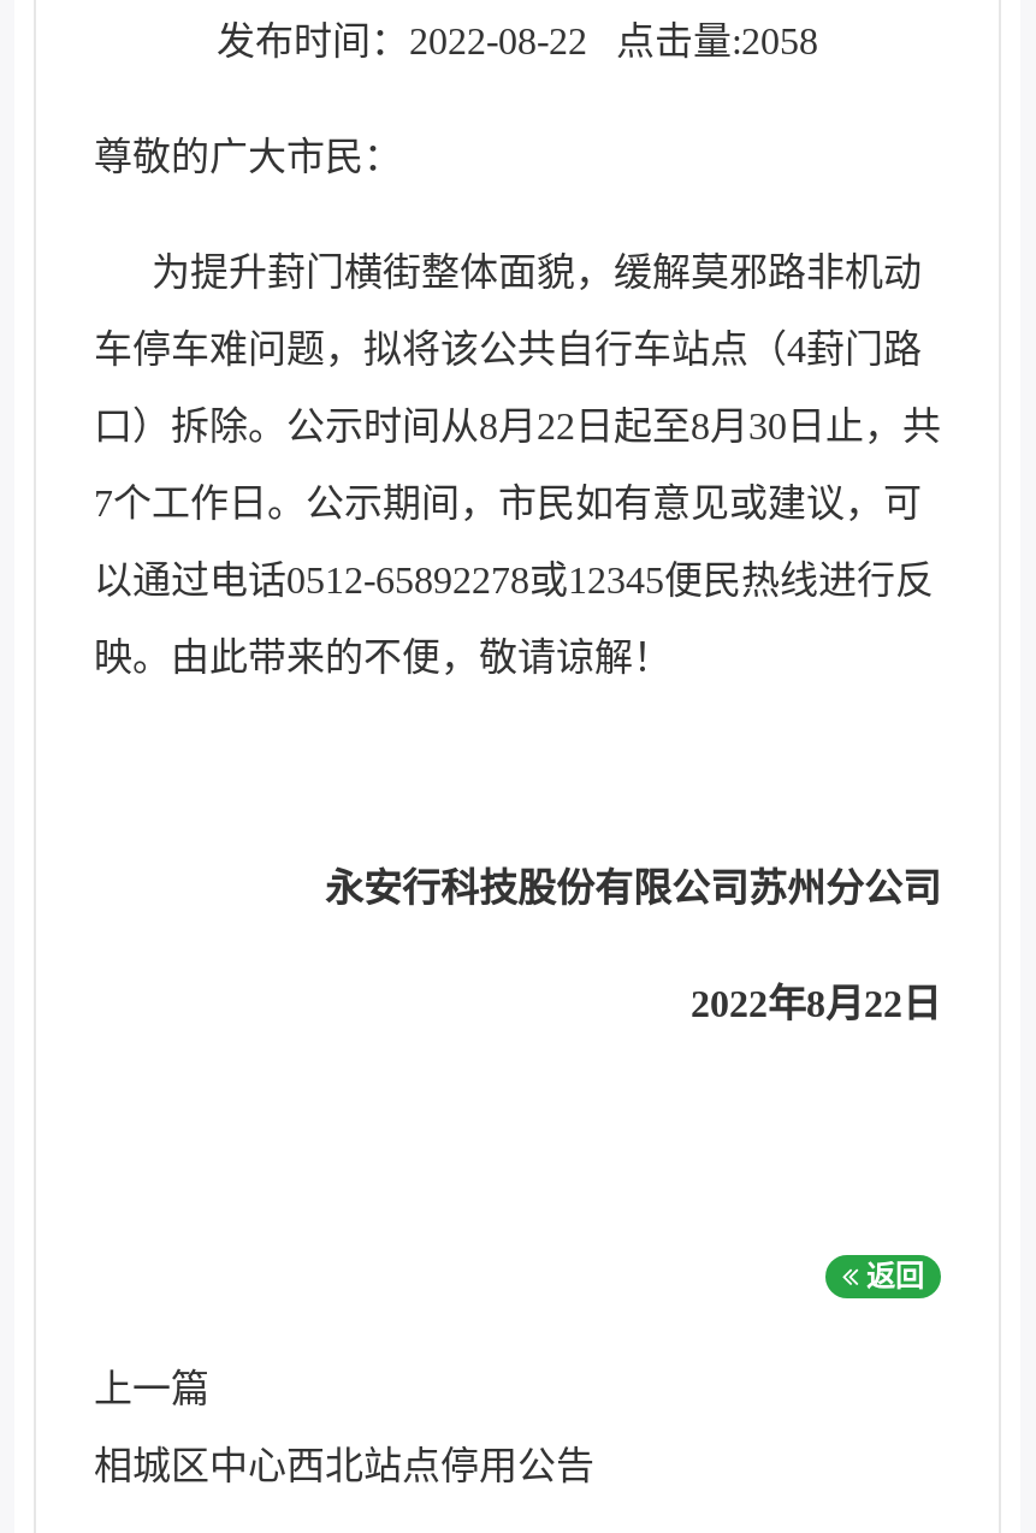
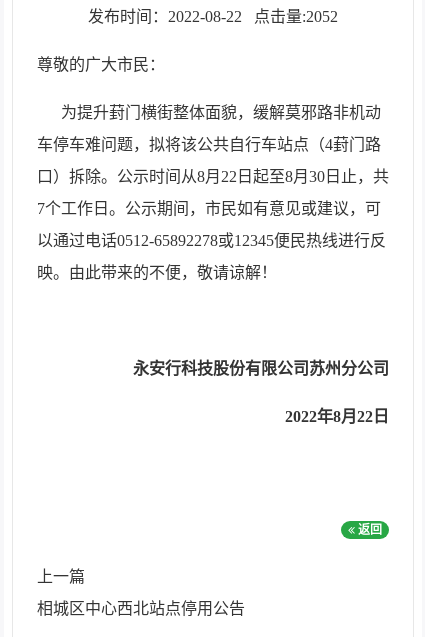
[217,21,818,62] 发布时间：2022-08-22 点击量:2058 -> [88,8,338,25] 发布时间：2022-08-22 点击量:2052

